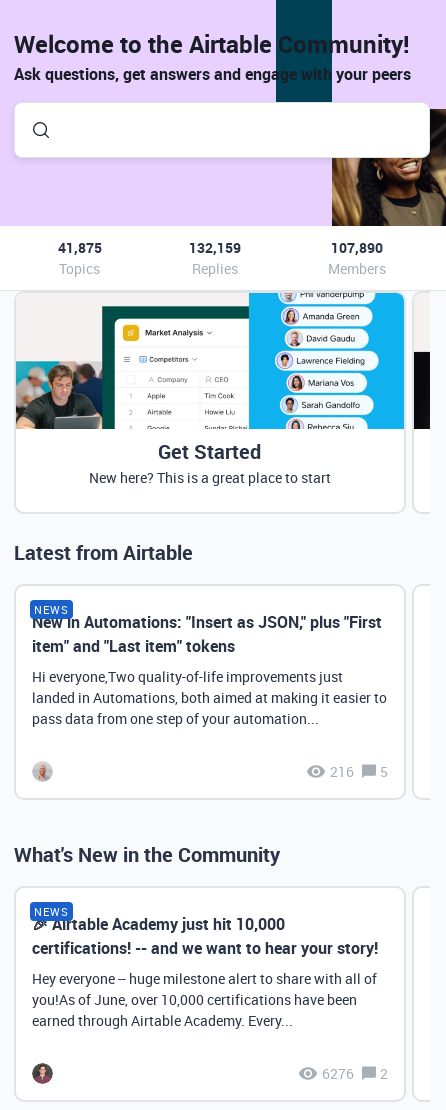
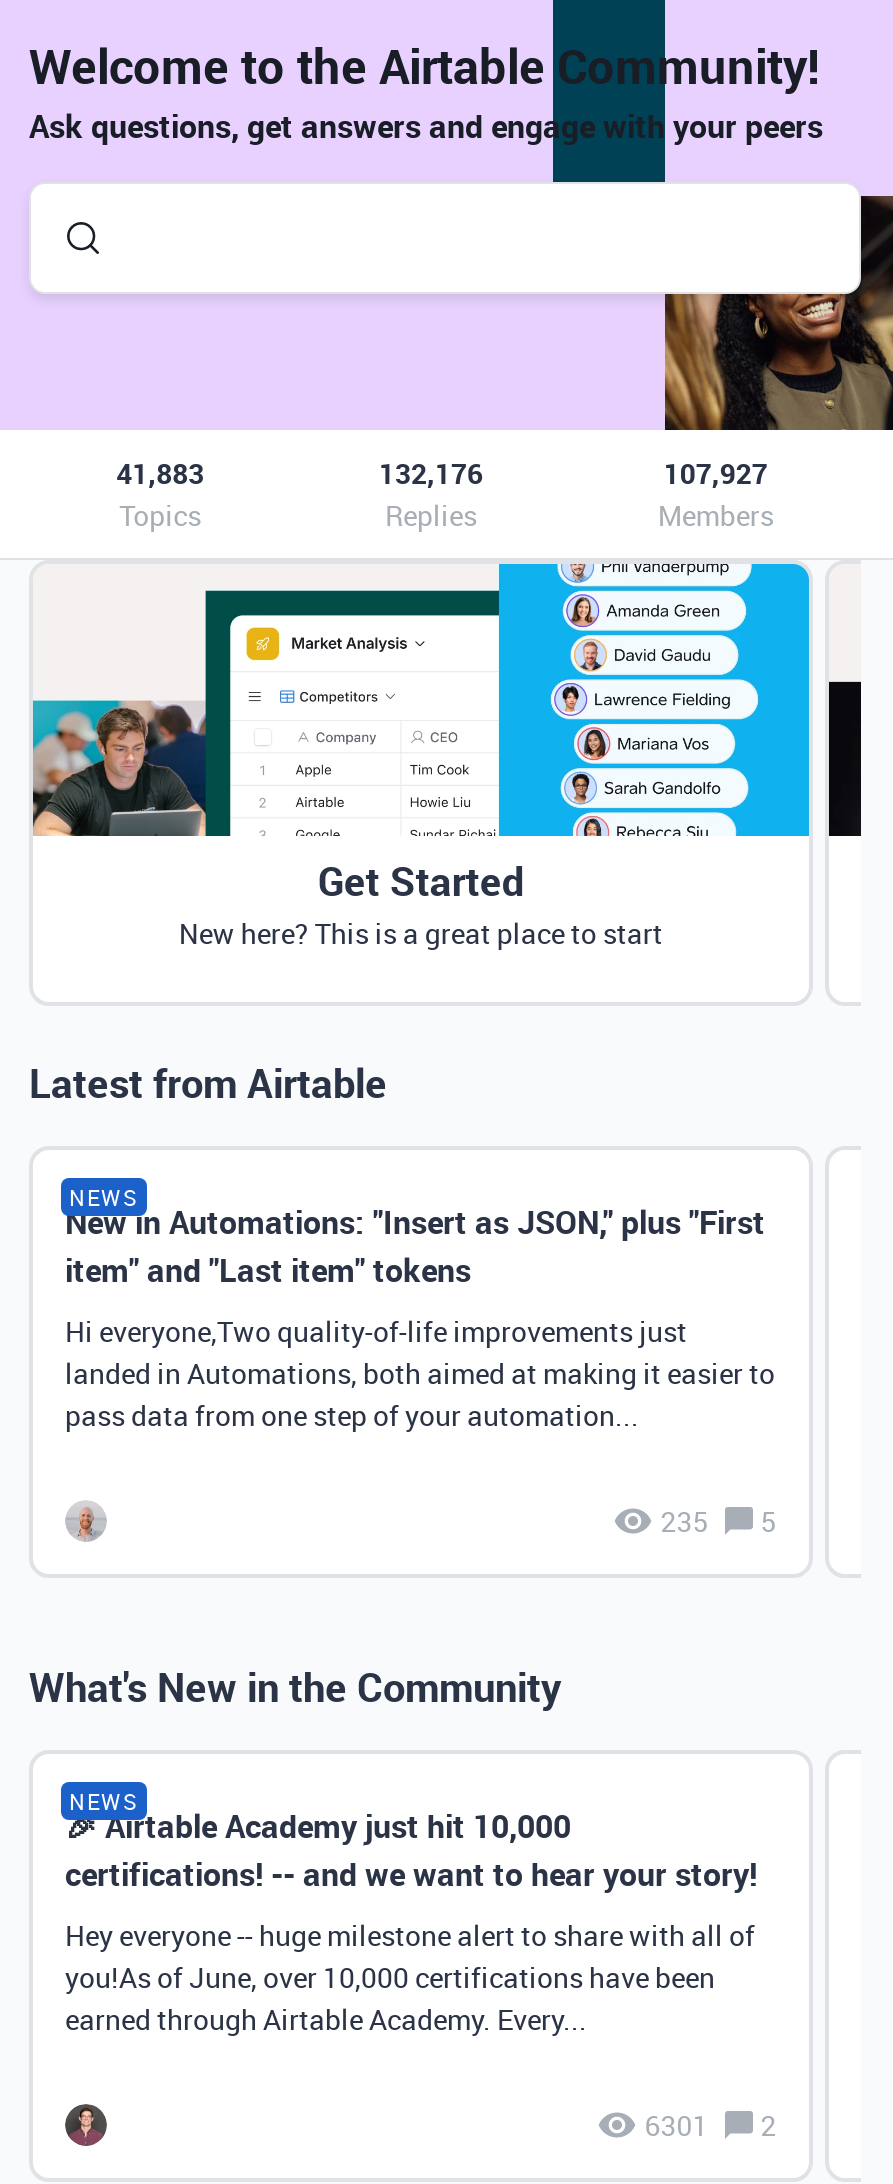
[58,238,102,257] 41,875 -> [116,454,204,492] 41,883
[189,238,241,257] 132,159 -> [379,454,483,492] 132,176
[331,238,383,257] 107,890 -> [664,454,768,492] 107,927
[330,762,388,781] 216 5 -> [661,1502,777,1540] 235 5
[322,1064,388,1083] 6276 2 -> [645,2106,777,2144] 6301 2

